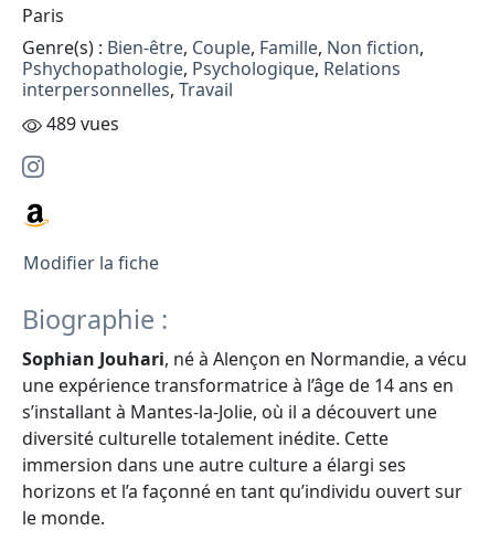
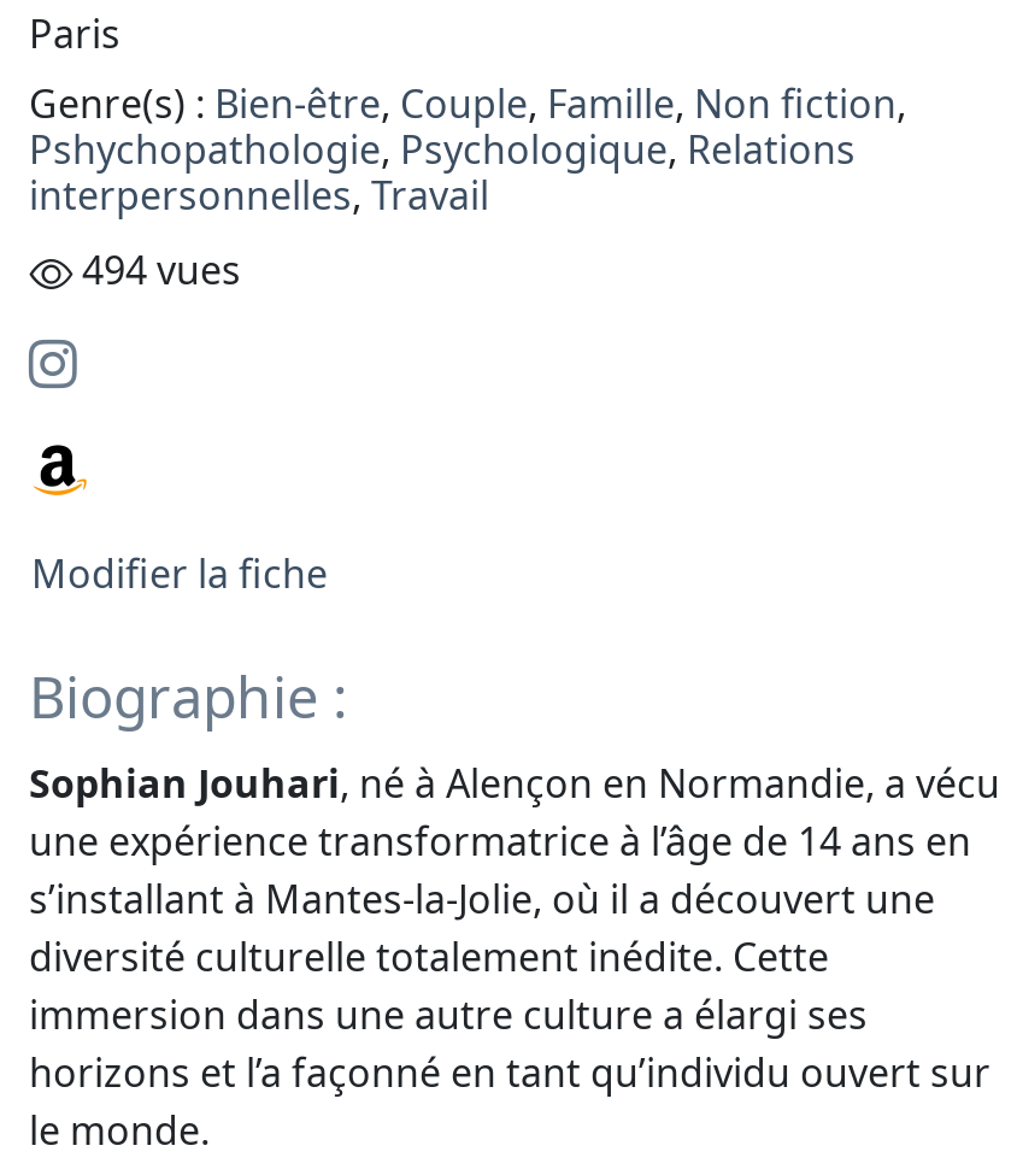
[42,111,119,135] 489 vues -> [72,242,241,295] 494 vues

